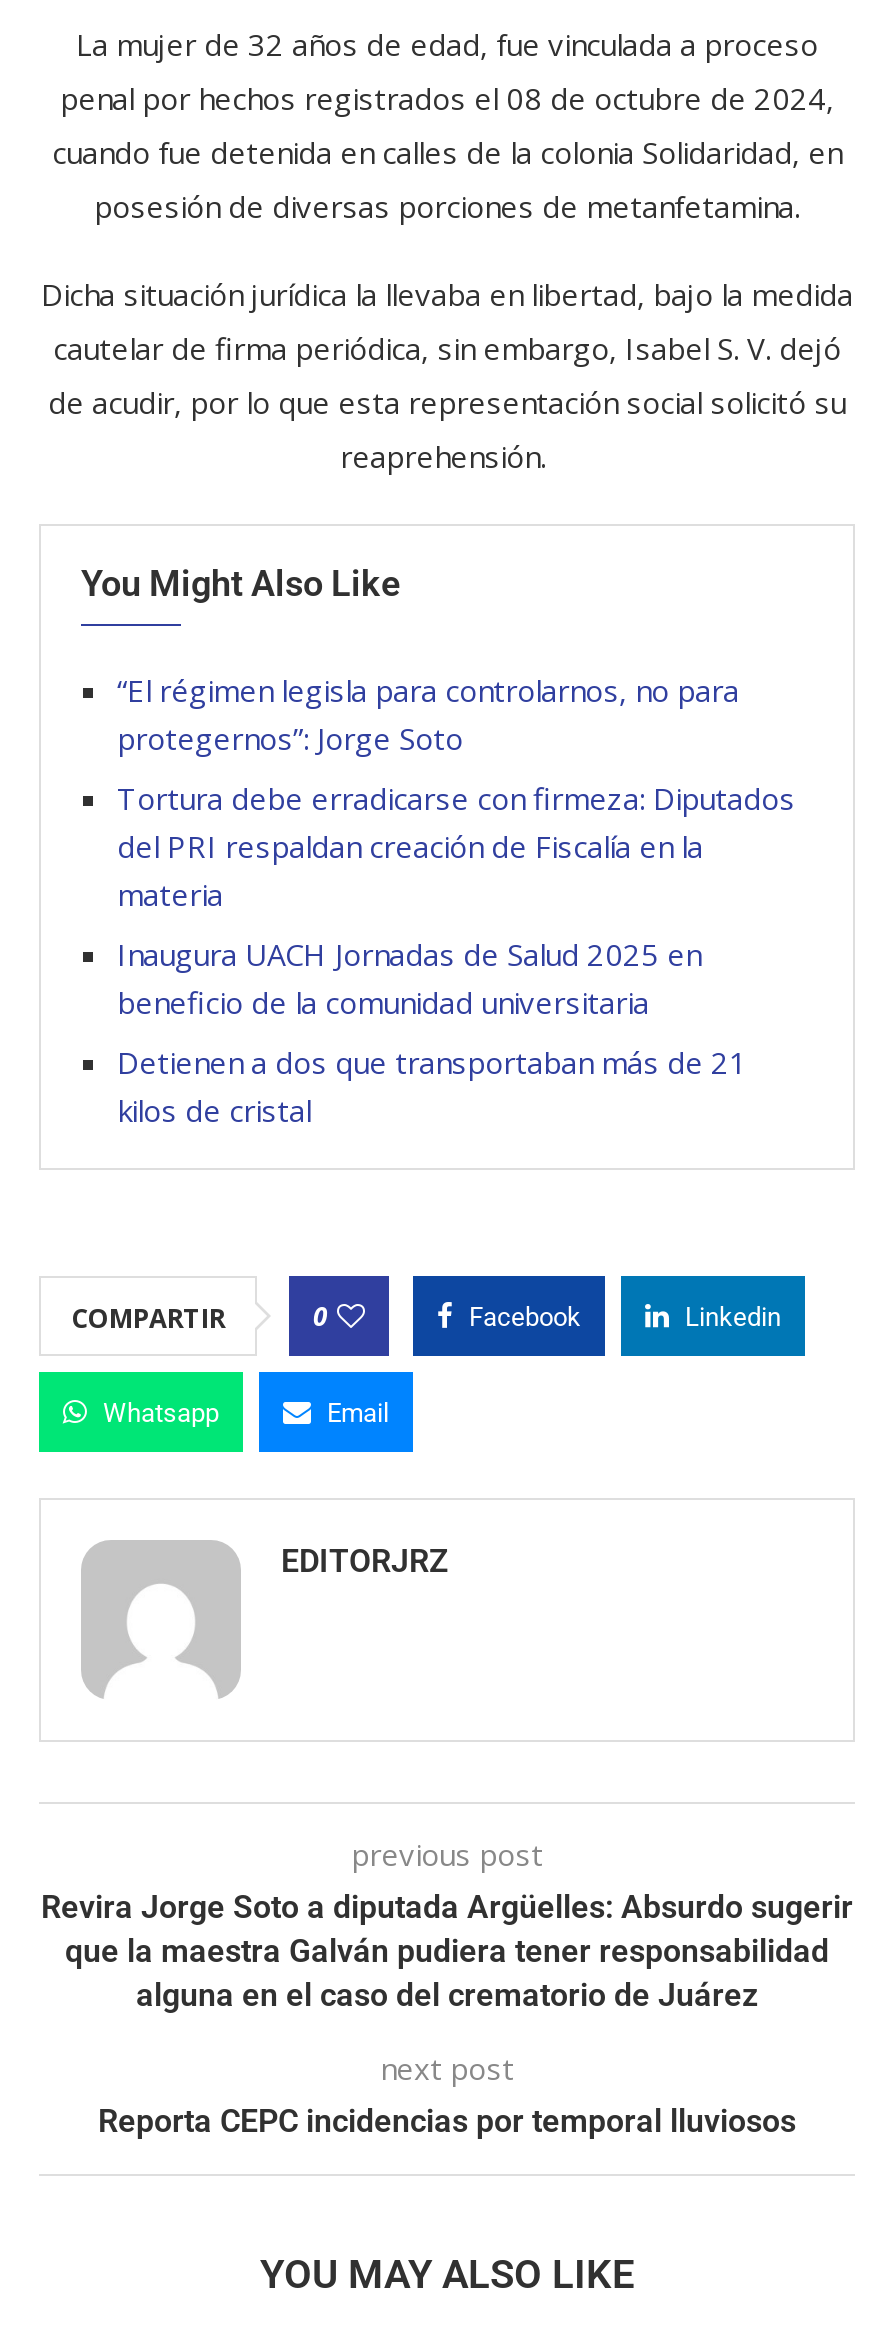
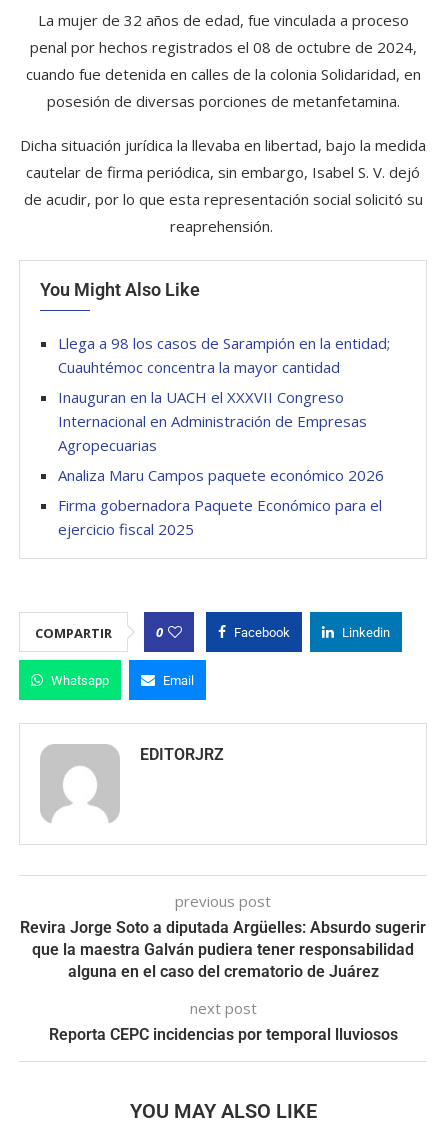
[117,669,739,757] “El régimen legisla para controlarnos, no para | protegernos”: Jorge Soto -> [58,333,390,377] Llega a 98 los casos de Sarampión en la entidad; | Cuauhtémoc concentra la mayor cantidad
[117,777,795,913] Tortura debe erradicarse con firmeza: Diputados | del PRI respaldan creación de Fiscalía en la | materia -> [58,387,367,455] Inauguran en la UACH el XXXVII Congreso | Internacional en Administración de Empresas | Agropecuarias
[117,933,701,1021] Inaugura UACH Jornadas de Salud 2025 en | beneficio de la comunidad universitaria -> [58,465,384,485] Analiza Maru Campos paquete económico 2026
[117,1041,747,1129] Detienen a dos que transportaban más de 21 | kilos de cristal -> [58,495,382,539] Firma gobernadora Paquete Económico para el | ejercicio fiscal 2025

